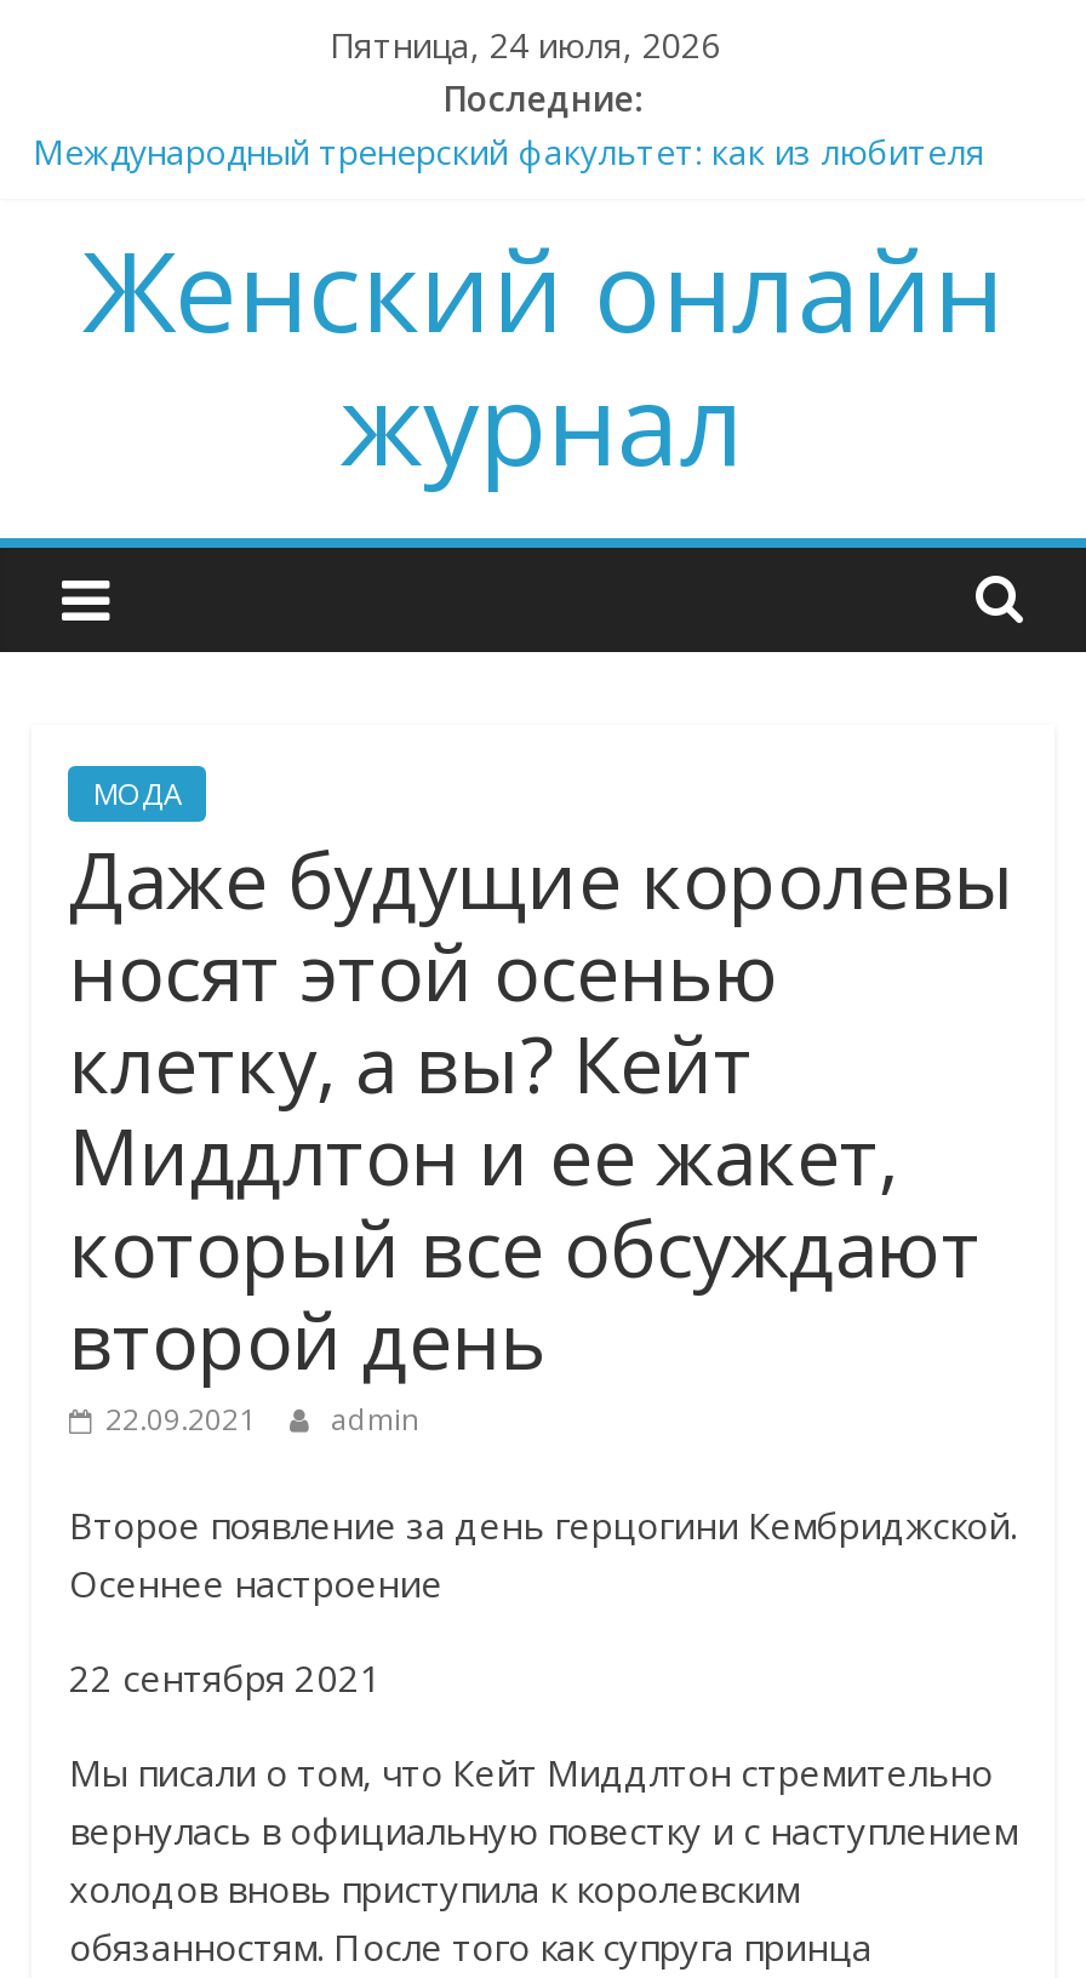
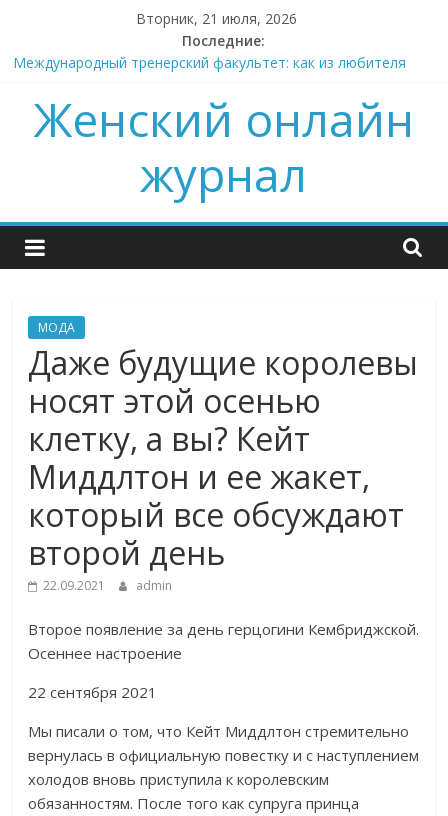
[330,22,720,68] Пятница, 24 июля, 2026 -> [136,9,297,28] Вторник, 21 июля, 2026

